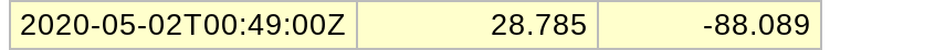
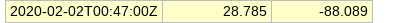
[20,9,347,42] 2020-05-02T00:49:00Z -> [10,4,158,19] 2020-02-02T00:47:00Z

